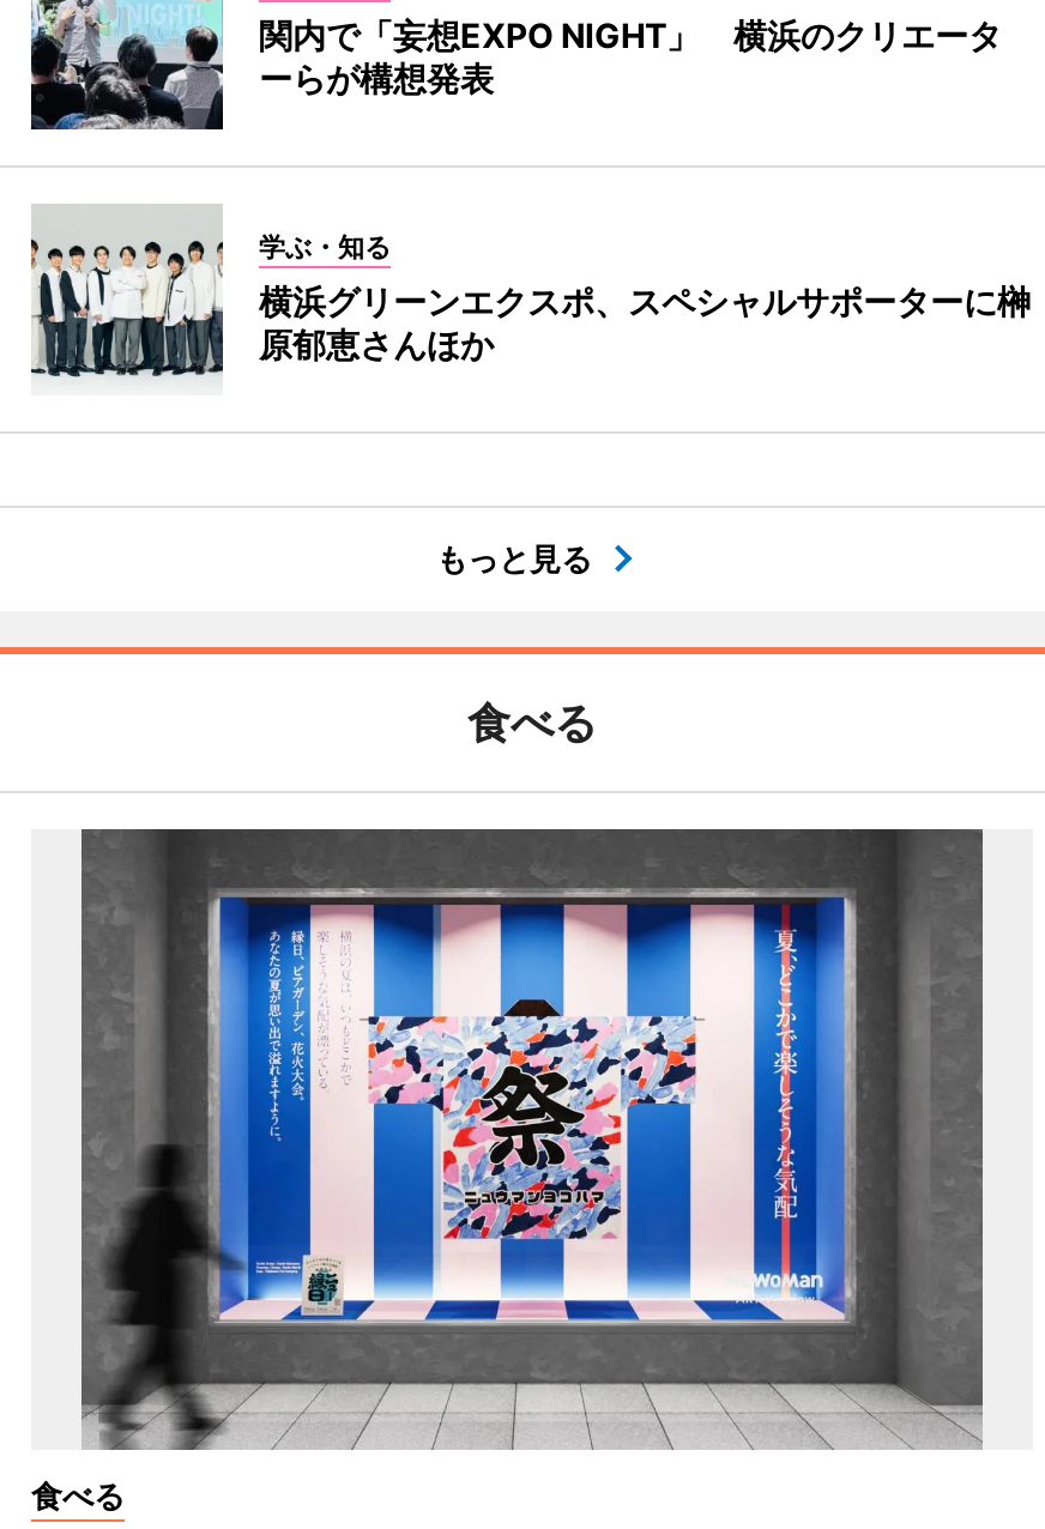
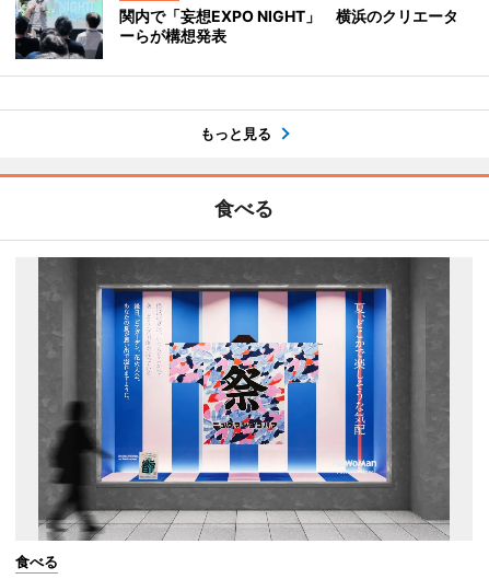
[29,204,1031,388] [image] | 学ぶ・知る | 横浜グリーンエクスポ、スペシャルサポーターに榊 | 原郁恵さんほか -> none

